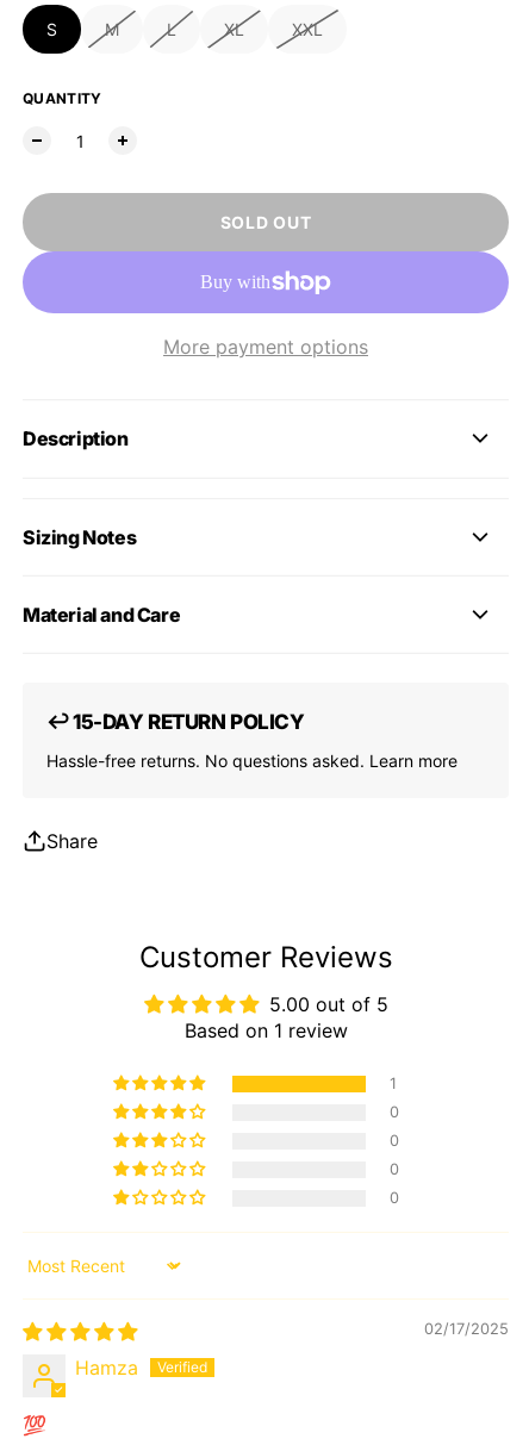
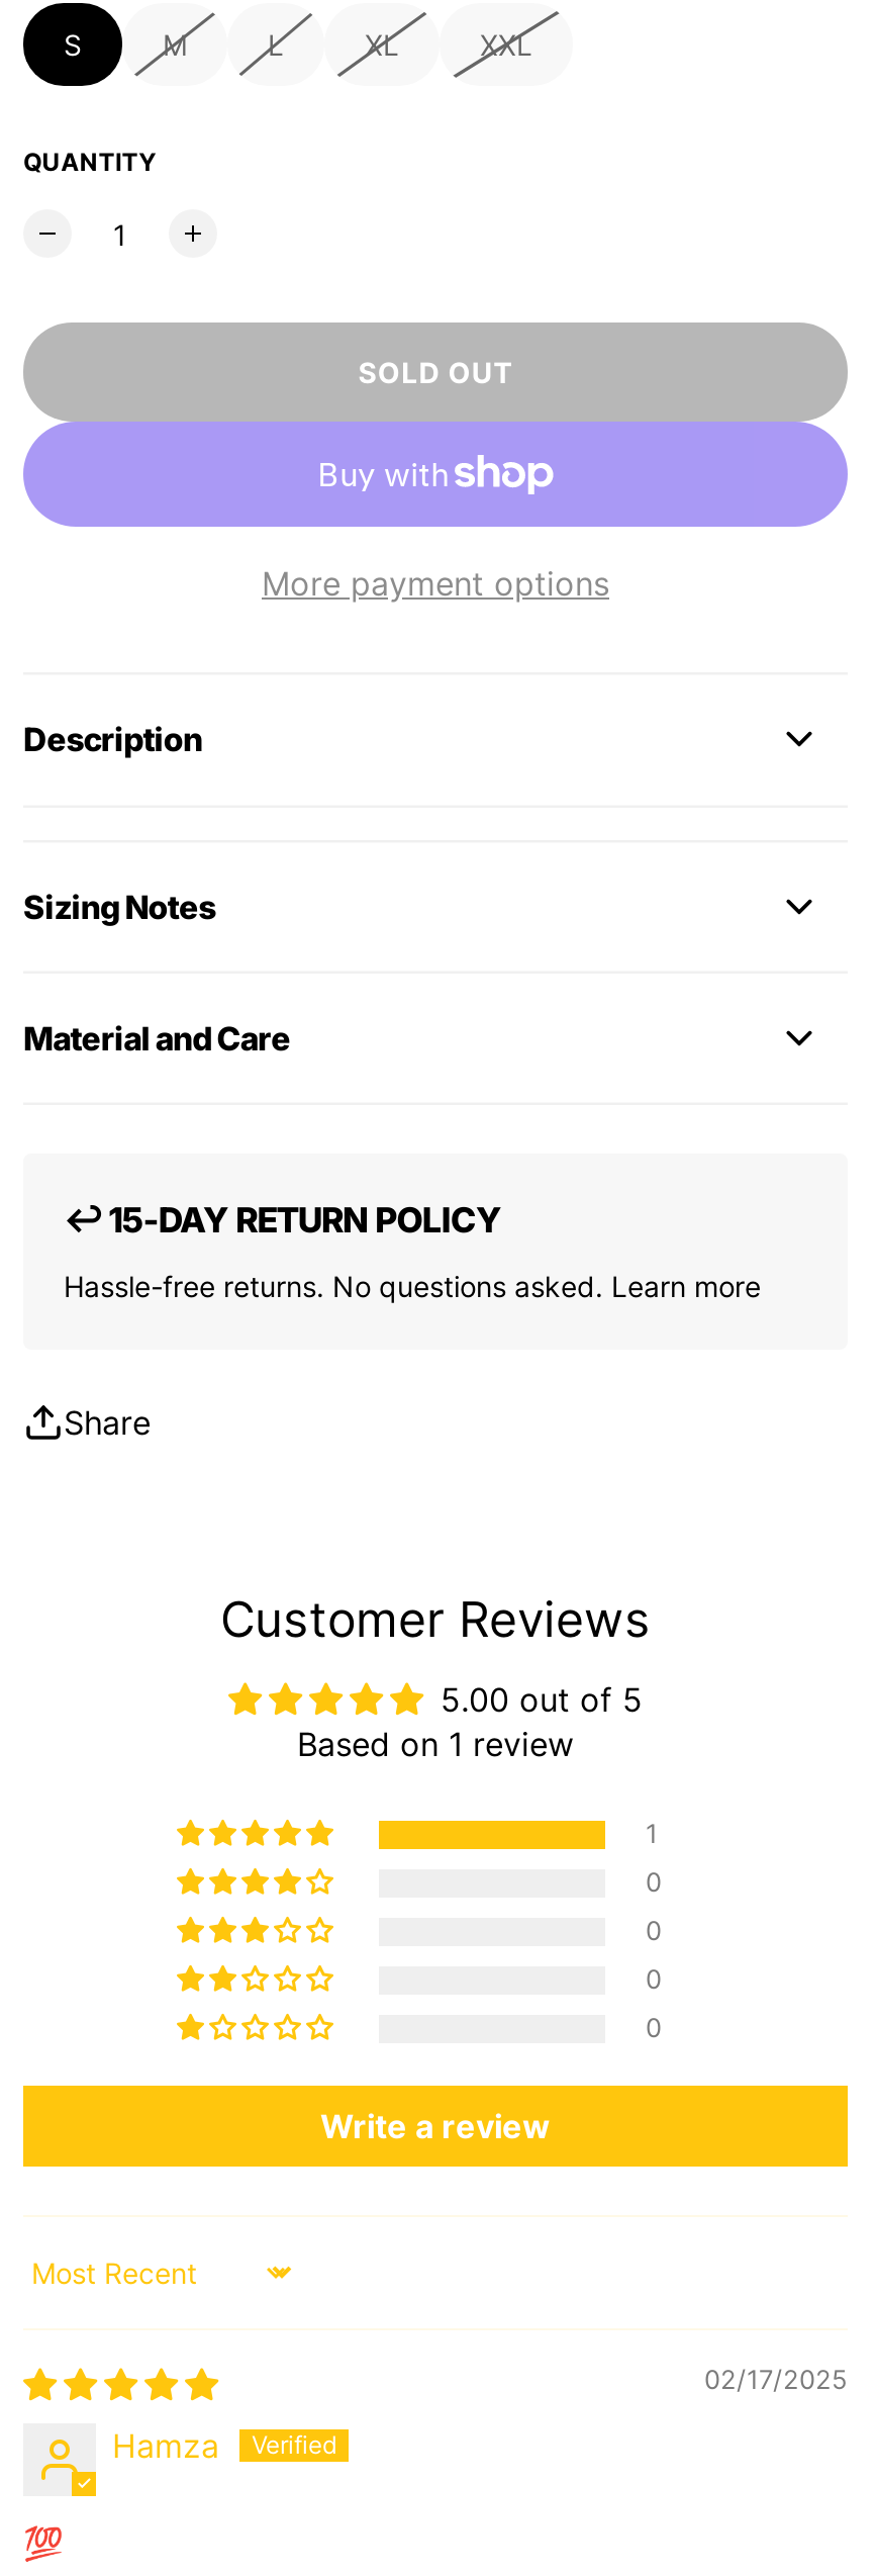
none -> [320,2107,551,2147] Write a review

